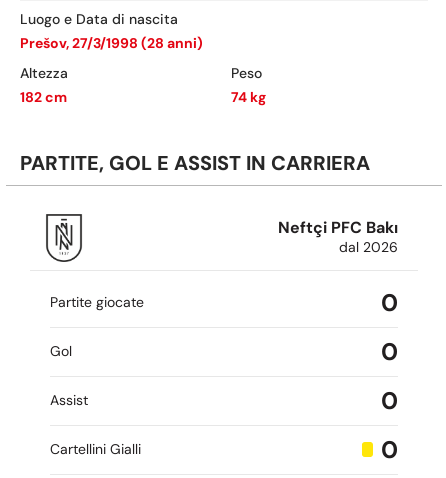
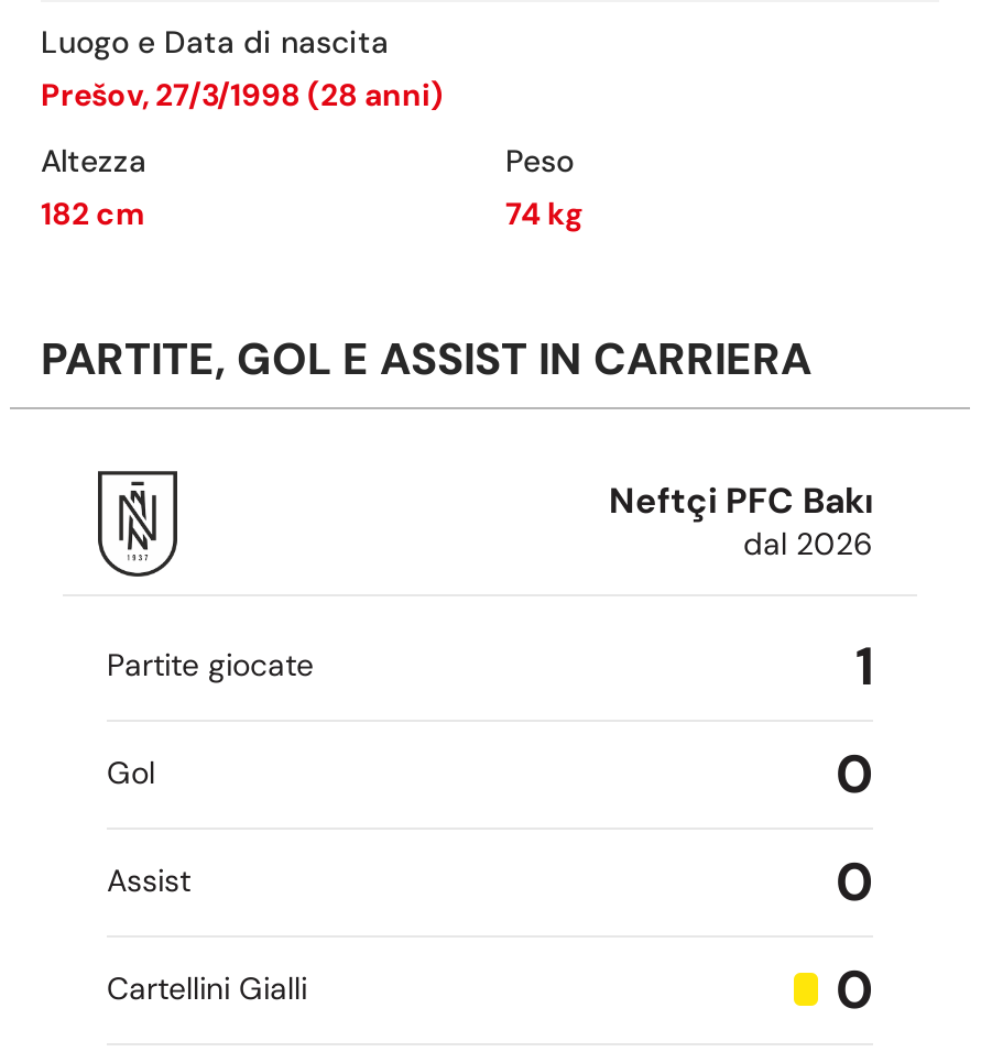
[381,287,398,318] 0 -> [855,631,873,700] 1

